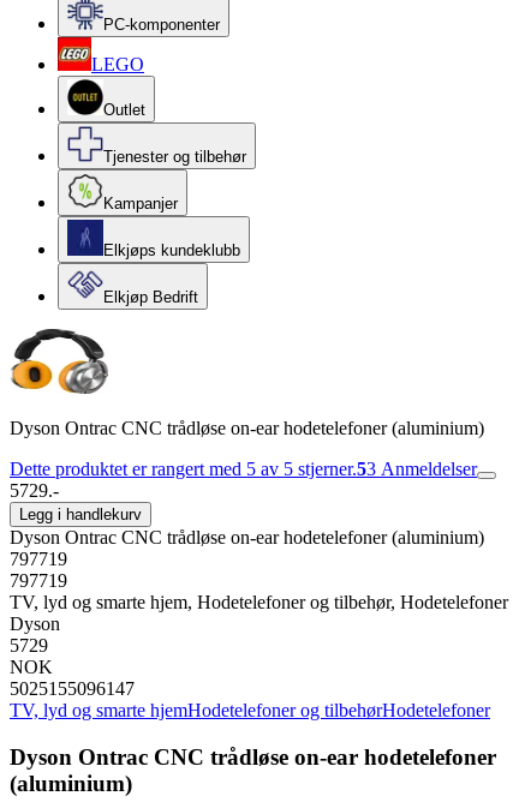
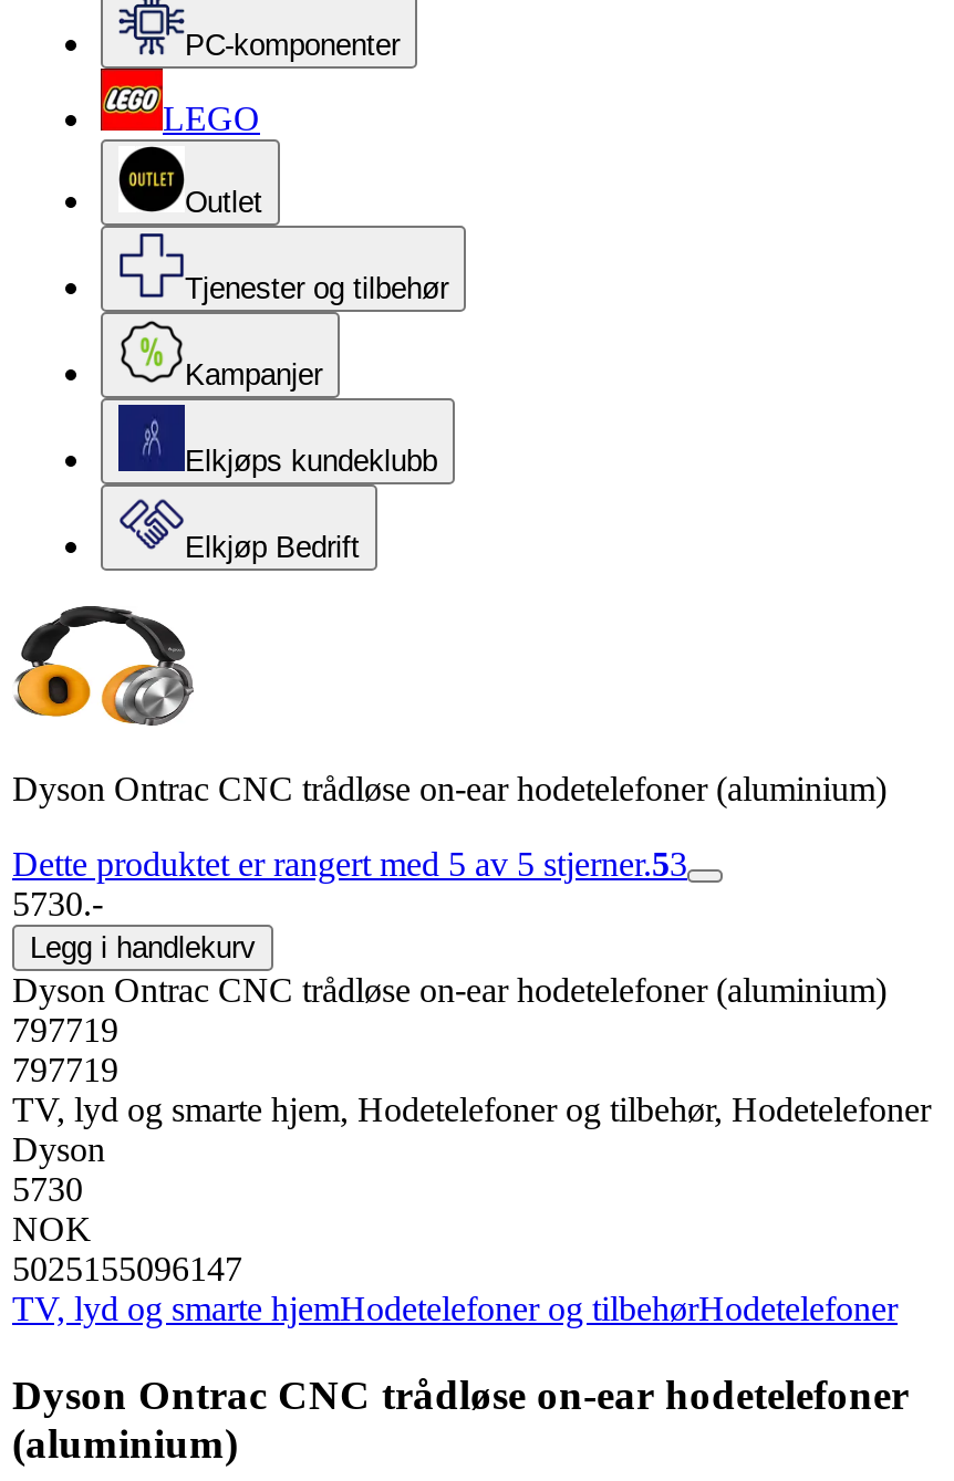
[10,459,477,501] Dette produktet er rangert med 5 av 5 stjerner.53 Anmeldelser | 5729.- -> [12,845,687,922] Dette produktet er rangert med 5 av 5 stjerner.53 | 5730.-
[10,635,48,656] 5729 -> [12,1170,83,1208] 5730

